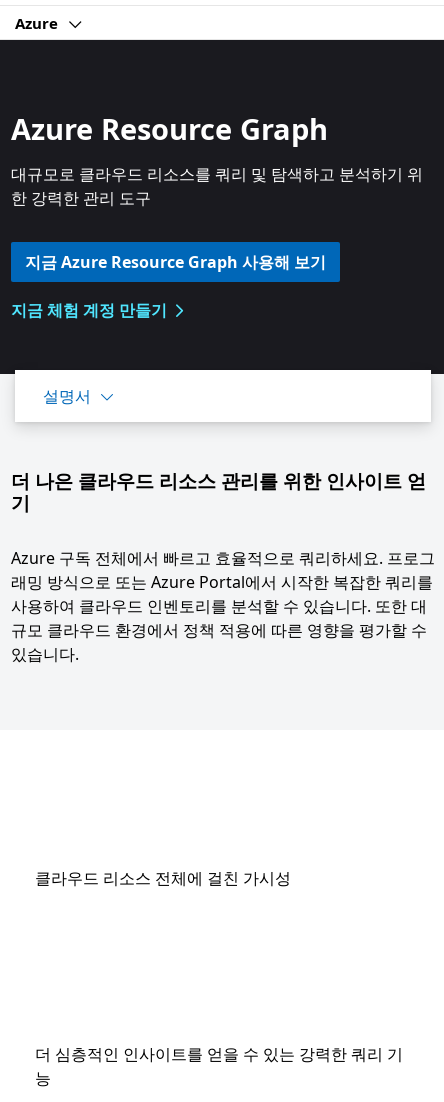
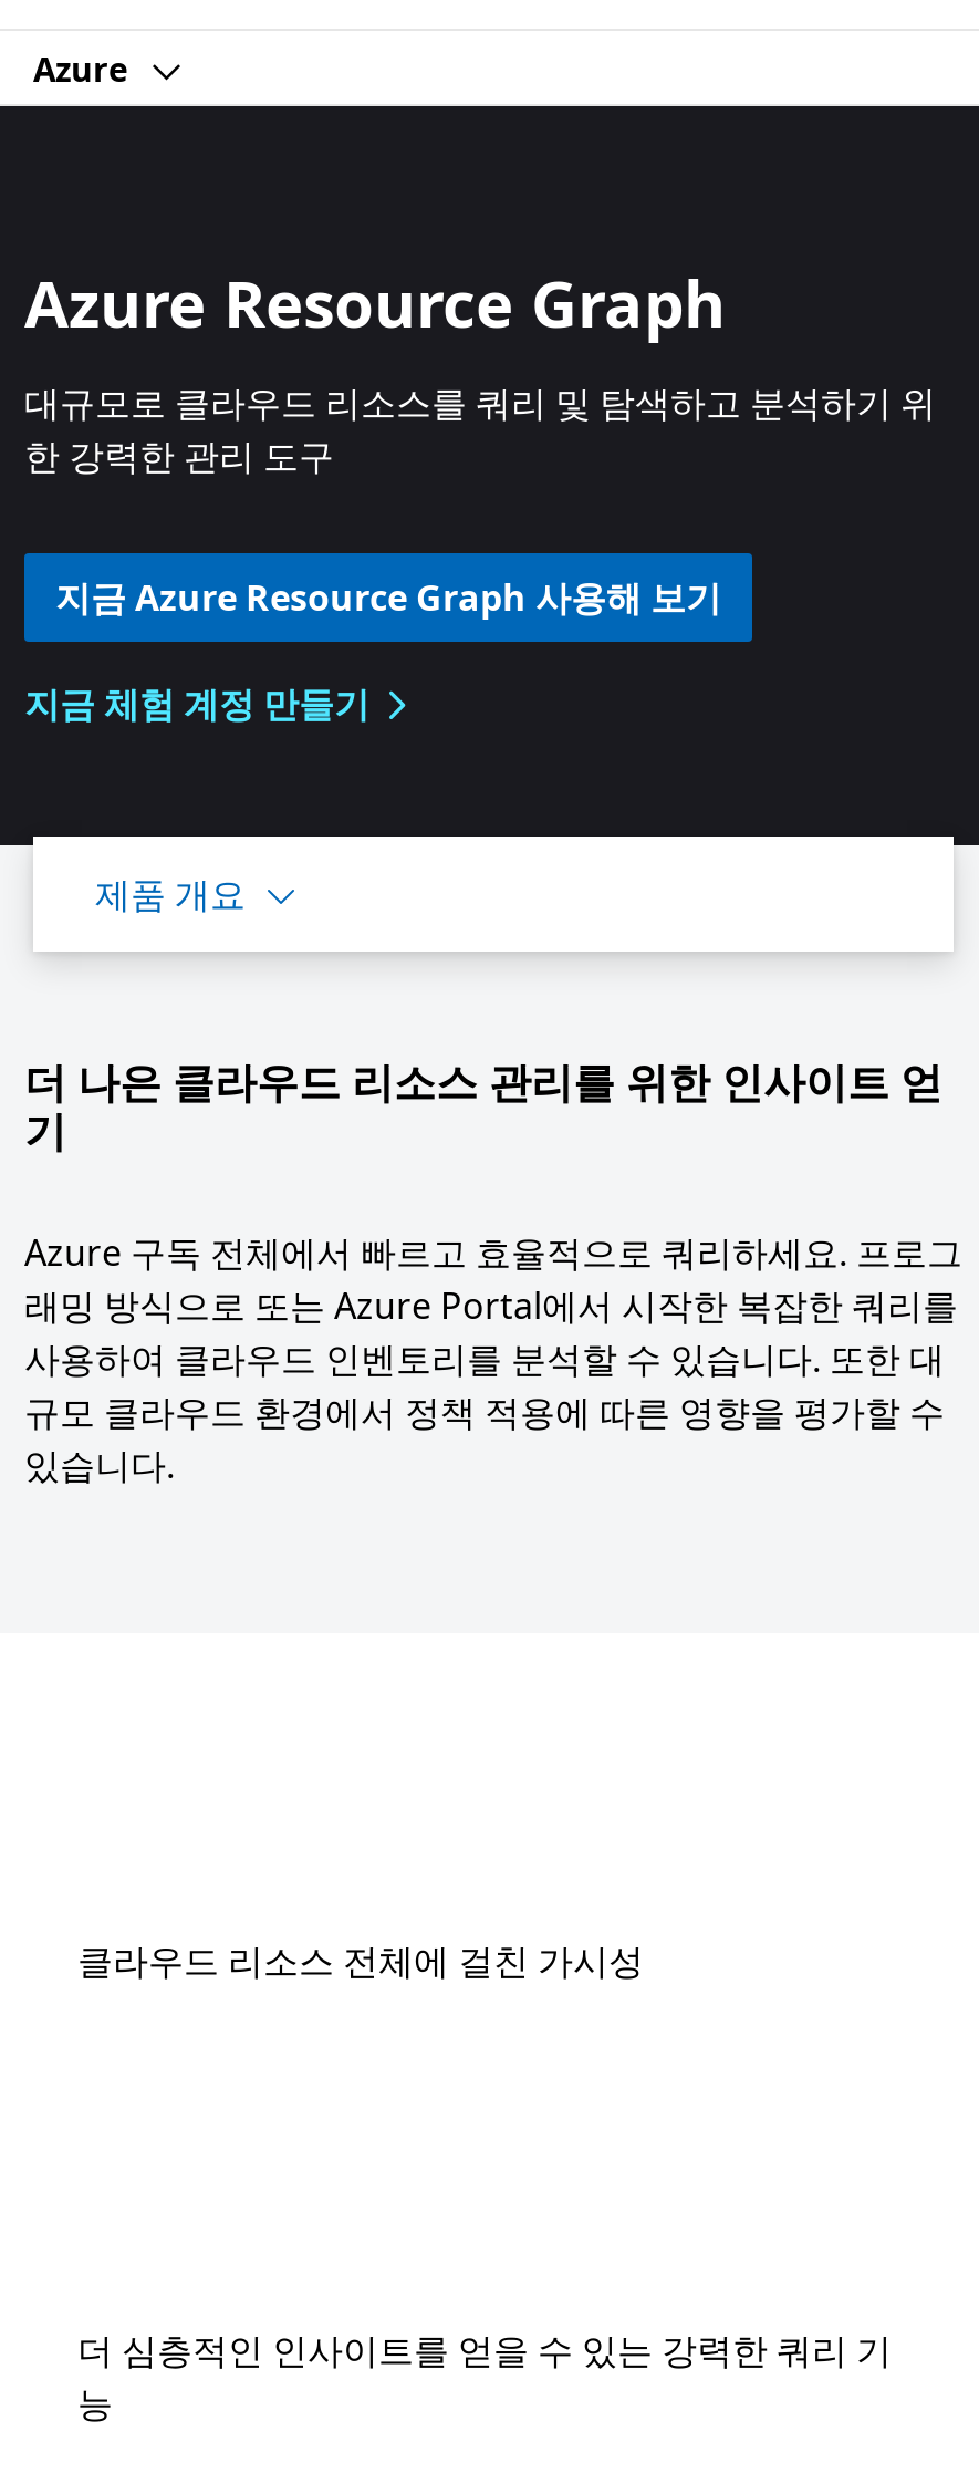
[43,385,91,407] 설명서 -> [95,870,246,918] 제품 개요

